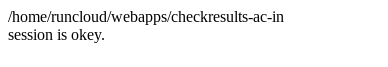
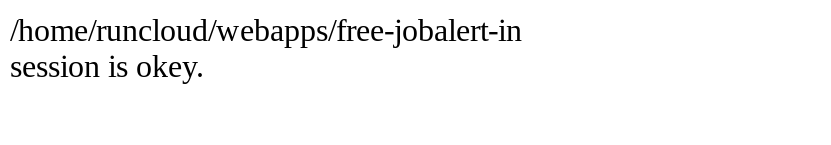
[8,8,284,25] /home/runcloud/webapps/checkresults-ac-in -> [10,13,522,47] /home/runcloud/webapps/free-jobalert-in

